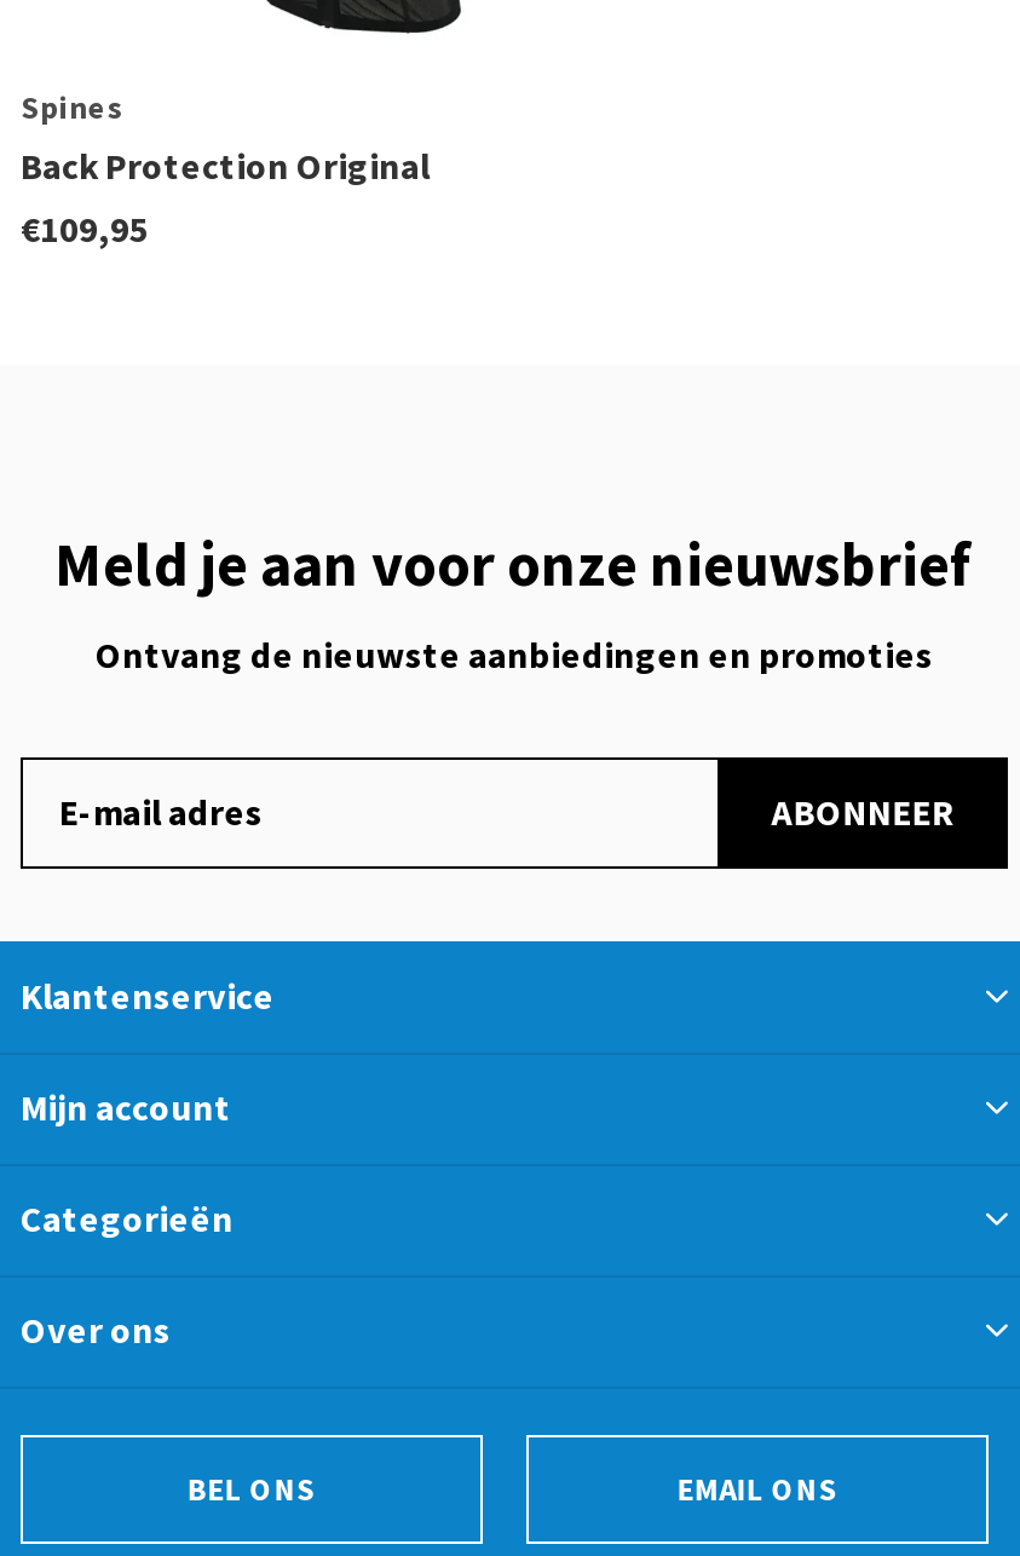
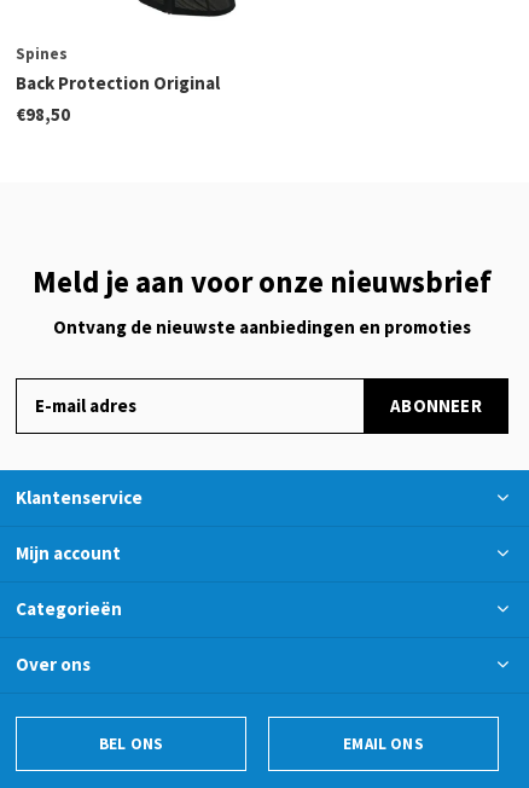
[21,206,149,252] €109,95 -> [16,103,70,126] €98,50

